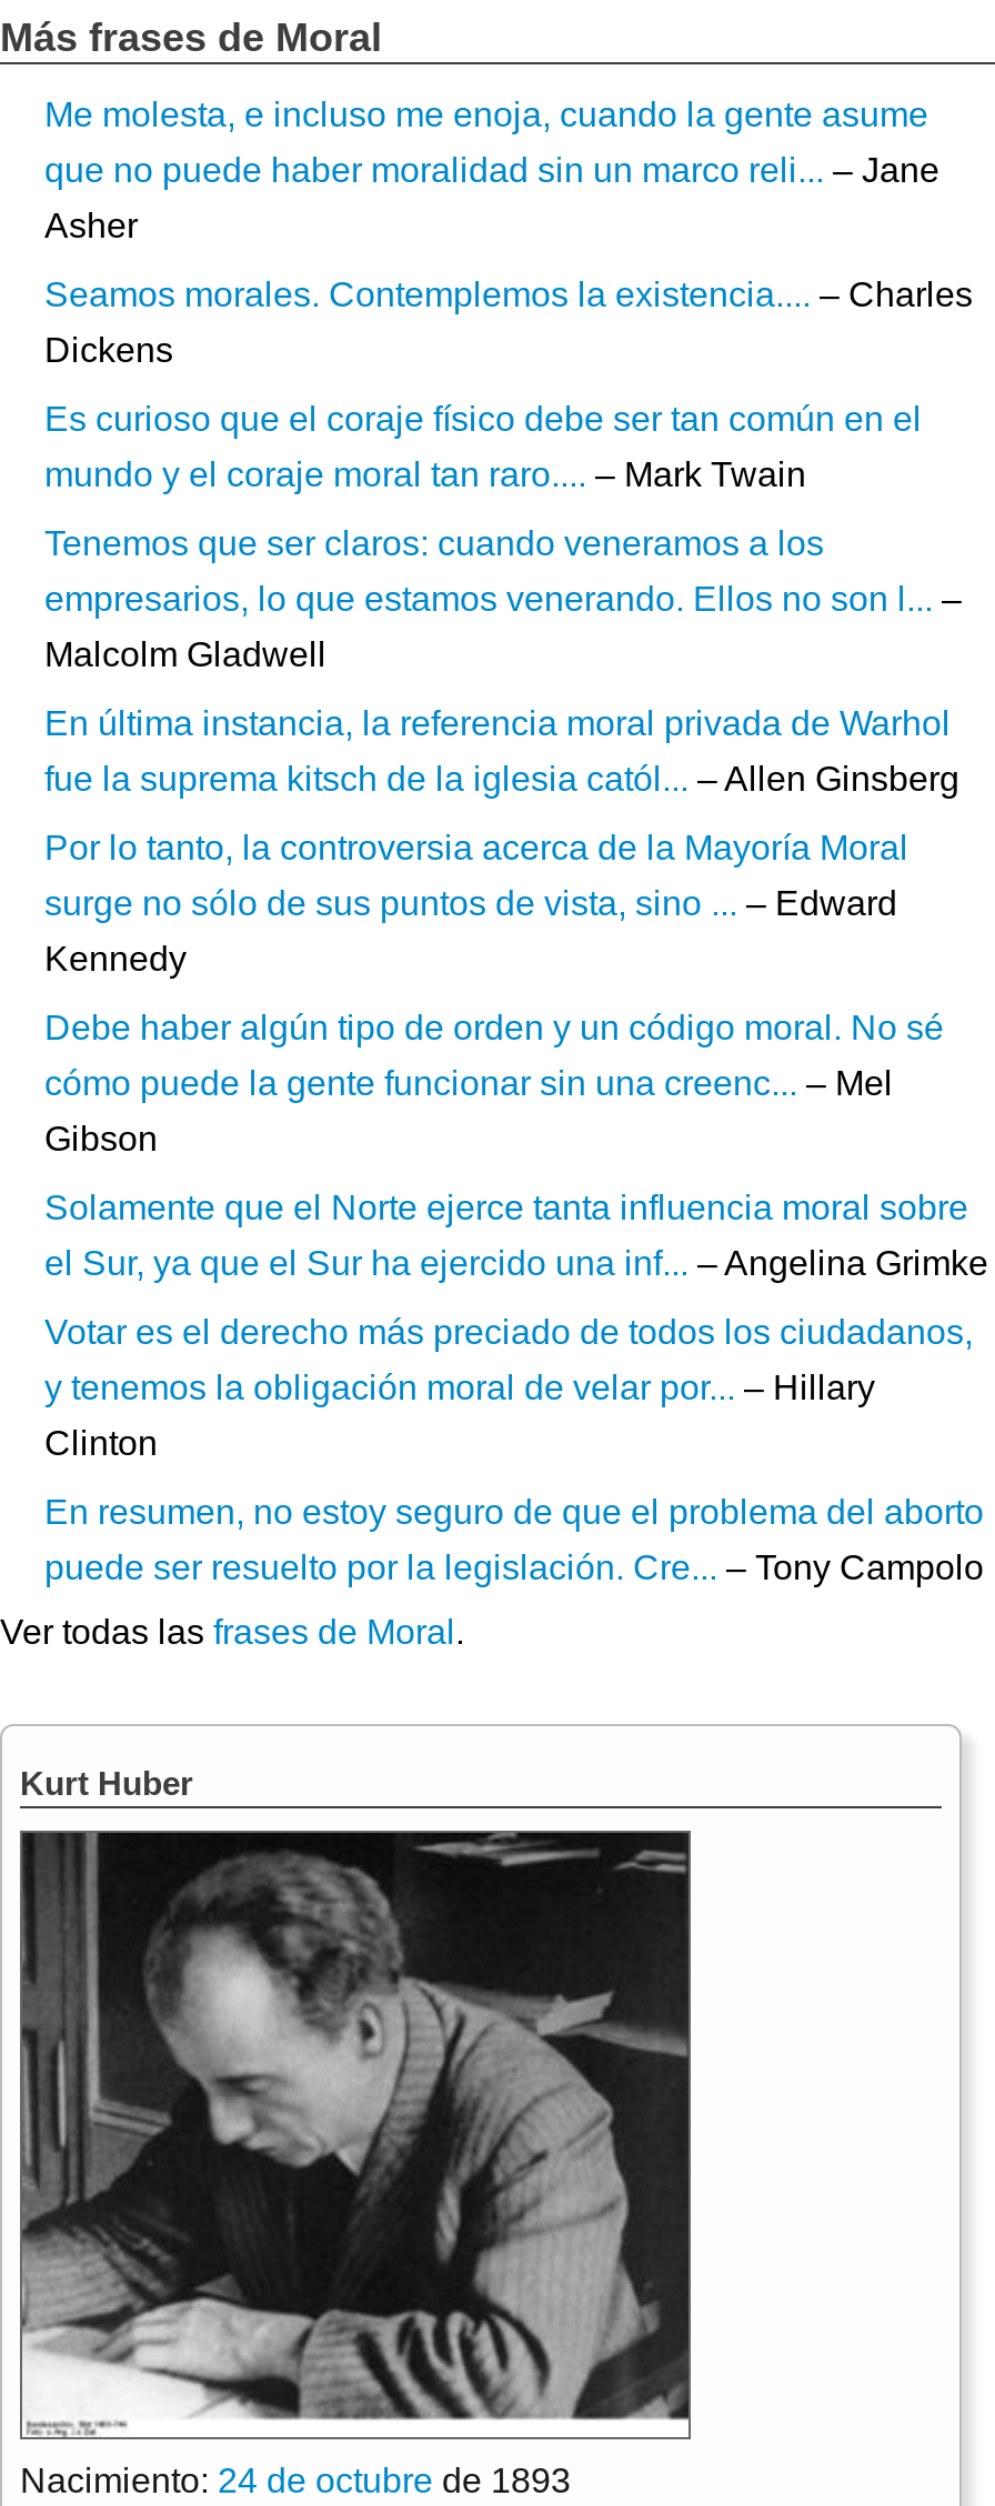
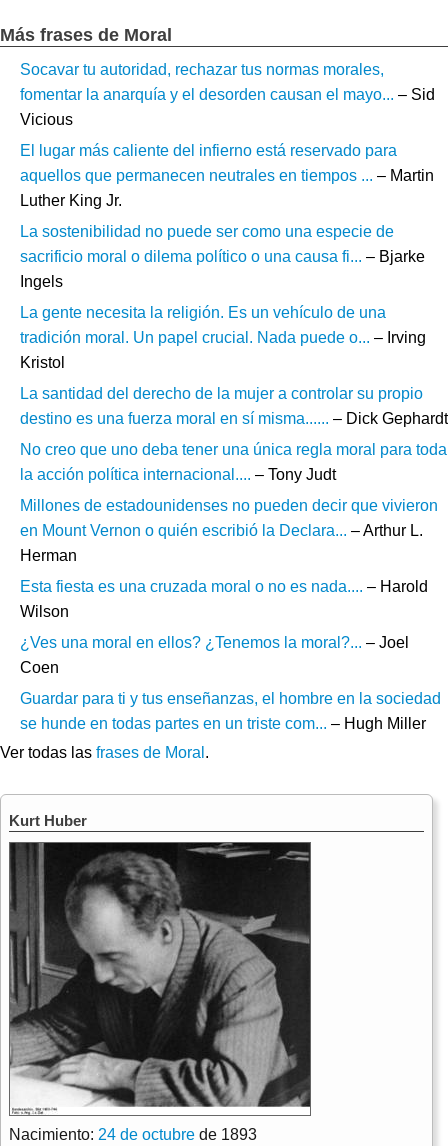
[44,96,928,133] Me molesta, e incluso me enoja, cuando la gente asume -> [20,61,384,78] Socavar tu autoridad, rechazar tus normas morales,
[44,151,939,189] que no puede haber moralidad sin un marco reli... – Jane -> [20,86,435,103] fomentar la anarquía y el desorden causan el mayo... – Sid
[44,207,138,244] Asher -> [20,111,73,128] Vicious
[44,275,973,313] Seamos morales. Contemplemos la existencia.... – Charles -> [20,142,397,159] El lugar más caliente del infierno está reservado para
[44,331,173,369] Dickens -> [20,167,434,184] aquellos que permanecen neutrales en tiempos ... – Martin
[44,400,922,438] Es curioso que el coraje físico debe ser tan común en el -> [20,192,122,209] Luther King Jr.
[44,455,806,493] mundo y el coraje moral tan raro.... – Mark Twain -> [20,223,394,240] La sostenibilidad no puede ser como una especie de
[44,524,824,562] Tenemos que ser claros: cuando veneramos a los -> [20,248,425,265] sacrificio moral o dilema político o una causa fi... – Bjarke
[44,580,962,618] empresarios, lo que estamos venerando. Ellos no son l... – -> [20,273,63,290] Ingels
[44,635,326,673] Malcolm Gladwell -> [20,304,386,321] La gente necesita la religión. Es un vehículo de una
[44,704,951,742] En última instancia, la referencia moral privada de Warhol -> [20,329,426,346] tradición moral. Un papel crucial. Nada puede o... – Irving
[44,760,959,798] fue la suprema kitsch de la iglesia catól... – Allen Ginsberg -> [20,354,65,371] Kristol
[44,829,908,866] Por lo tanto, la controversia acerca de la Mayoría Moral -> [20,385,423,402] La santidad del derecho de la mujer a controlar su propio
[44,884,897,922] surge no sólo de sus puntos de vista, sino ... – Edward -> [20,410,448,427] destino es una fuerza moral en sí misma...... – Dick Gephardt
[44,940,187,978] Kennedy -> [20,441,447,458] No creo que uno deba tener una única regla moral para toda
[44,1009,944,1046] Debe haber algún tipo de orden y un código moral. No sé -> [20,466,336,483] la acción política internacional.... – Tony Judt
[44,1064,893,1102] cómo puede la gente funcionar sin una creenc... – Mel -> [20,497,438,514] Millones de estadounidenses no pueden decir que vivieron
[44,1120,158,1157] Gibson -> [20,522,423,539] en Mount Vernon o quién escribió la Declara... – Arthur L.
[44,1189,968,1226] Solamente que el Norte ejerce tanta influencia moral sobre -> [20,547,77,564] Herman
[44,1244,988,1282] el Sur, ya que el Sur ha ejercido una inf... – Angelina Grimke -> [20,578,428,595] Esta fiesta es una cruzada moral o no es nada.... – Harold
[44,1313,973,1351] Votar es el derecho más preciado de todos los ciudadanos, -> [20,603,69,620] Wilson
[44,1369,875,1406] y tenemos la obligación moral de velar por... – Hillary -> [20,634,409,651] ¿Ves una moral en ellos? ¿Tenemos la moral?... – Joel
[44,1424,158,1462] Clinton -> [20,659,59,676] Coen
[44,1493,984,1531] En resumen, no estoy seguro de que el problema del aborto -> [20,690,441,707] Guardar para ti y tus enseñanzas, el hombre en la sociedad
[44,1548,984,1586] puede ser resuelto por la legislación. Cre... – Tony Campolo -> [20,715,426,732] se hunde en todas partes en un triste com... – Hugh Miller

